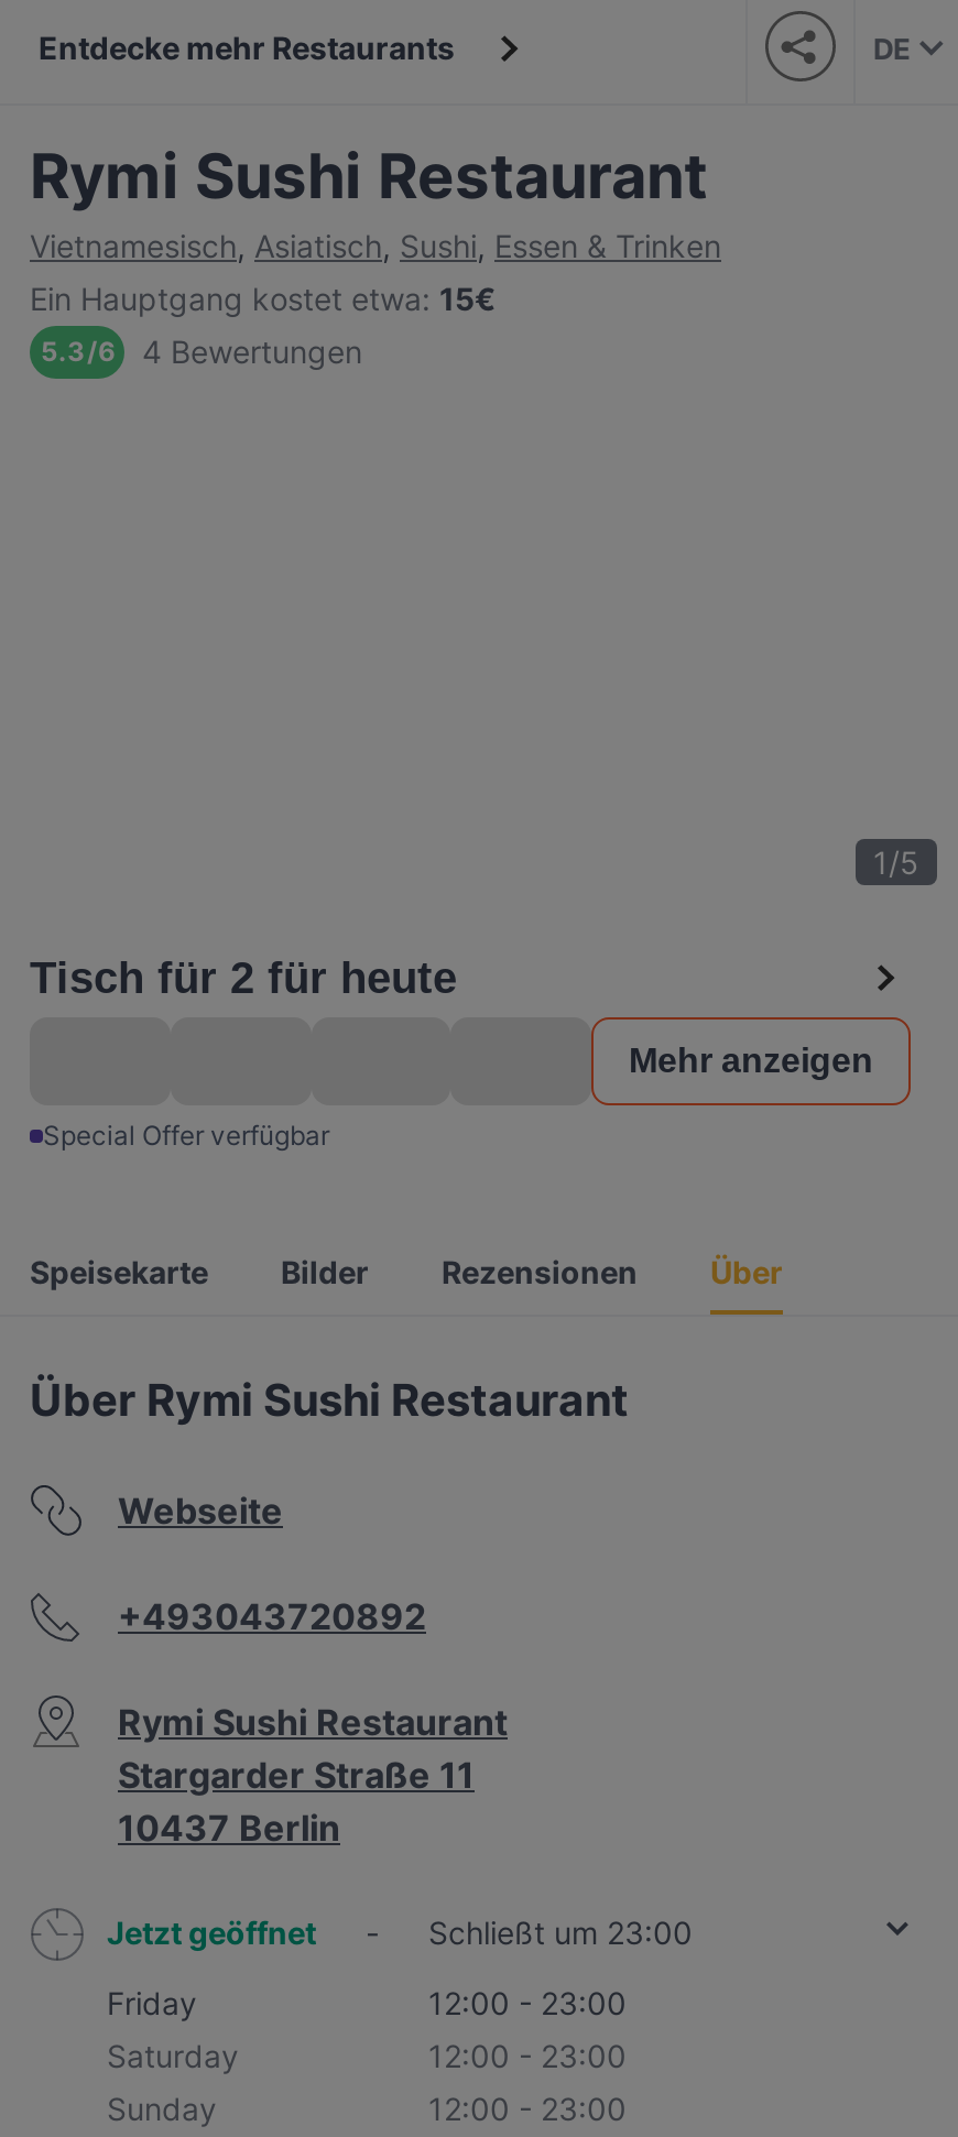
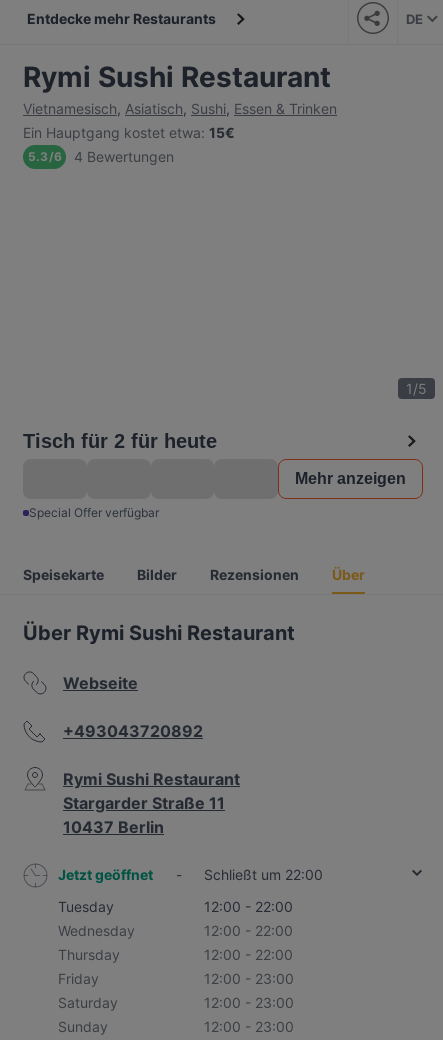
[428,1914,693,1951] Schließt um 23:00 -> [58,866,323,963] Schließt um 22:00 | Tuesday | 12:00 - 22:00 | Wednesday | 12:00 - 22:00 | Thursday | 12:00 - 22:00

